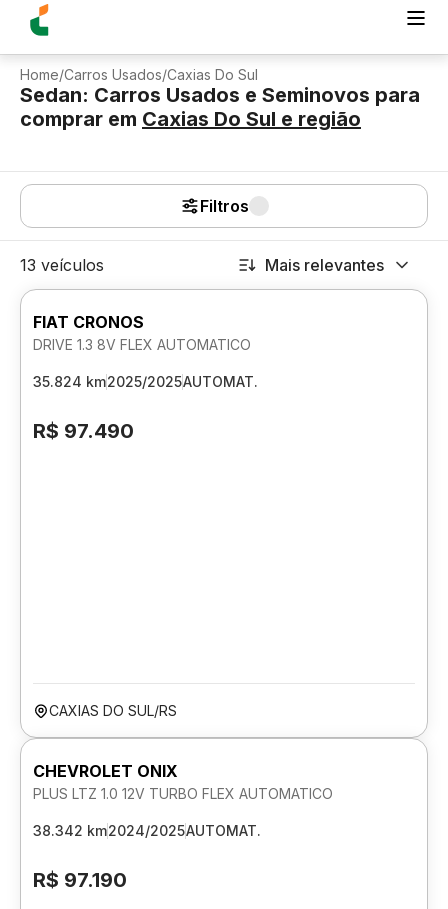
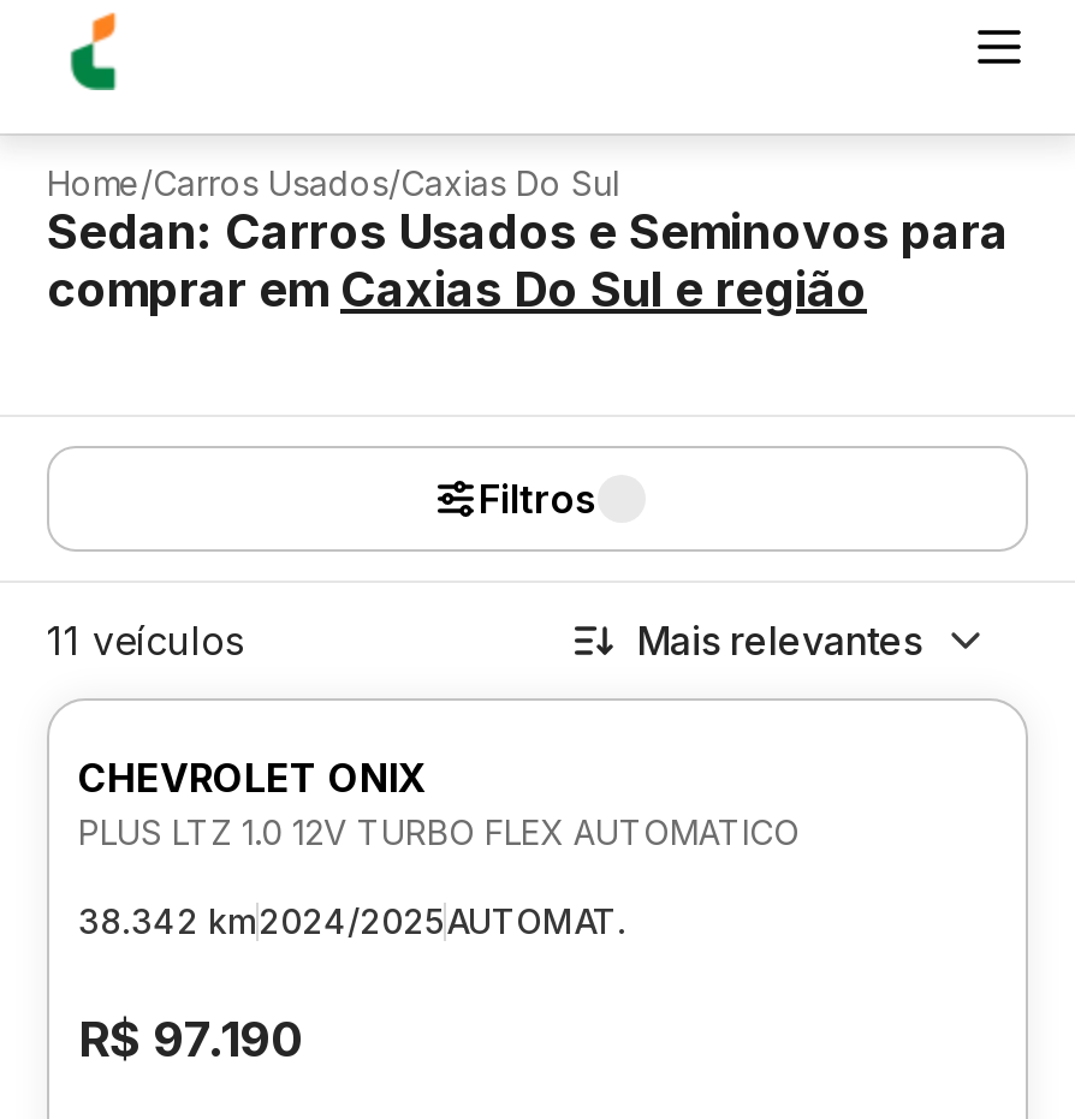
[20,255,104,275] 13 veículos -> [47,617,244,665] 11 veículos
[33,312,258,443] FIAT CRONOS | DRIVE 1.3 8V FLEX AUTOMATICO | 35.824 km2025/2025AUTOMAT. | R$ 97.490 -> none
[49,702,177,719] CAXIAS DO SUL/RS -> none

